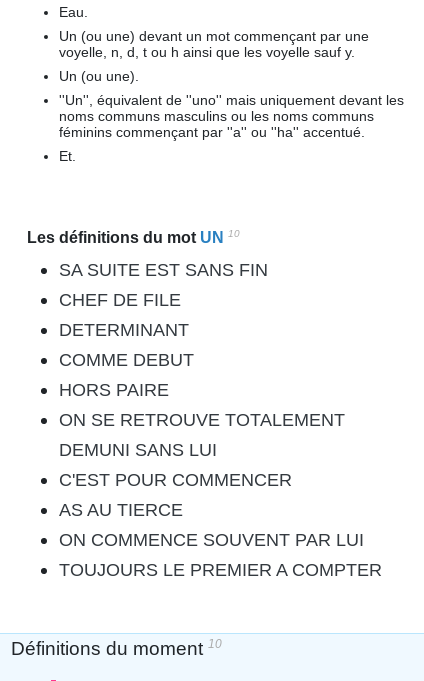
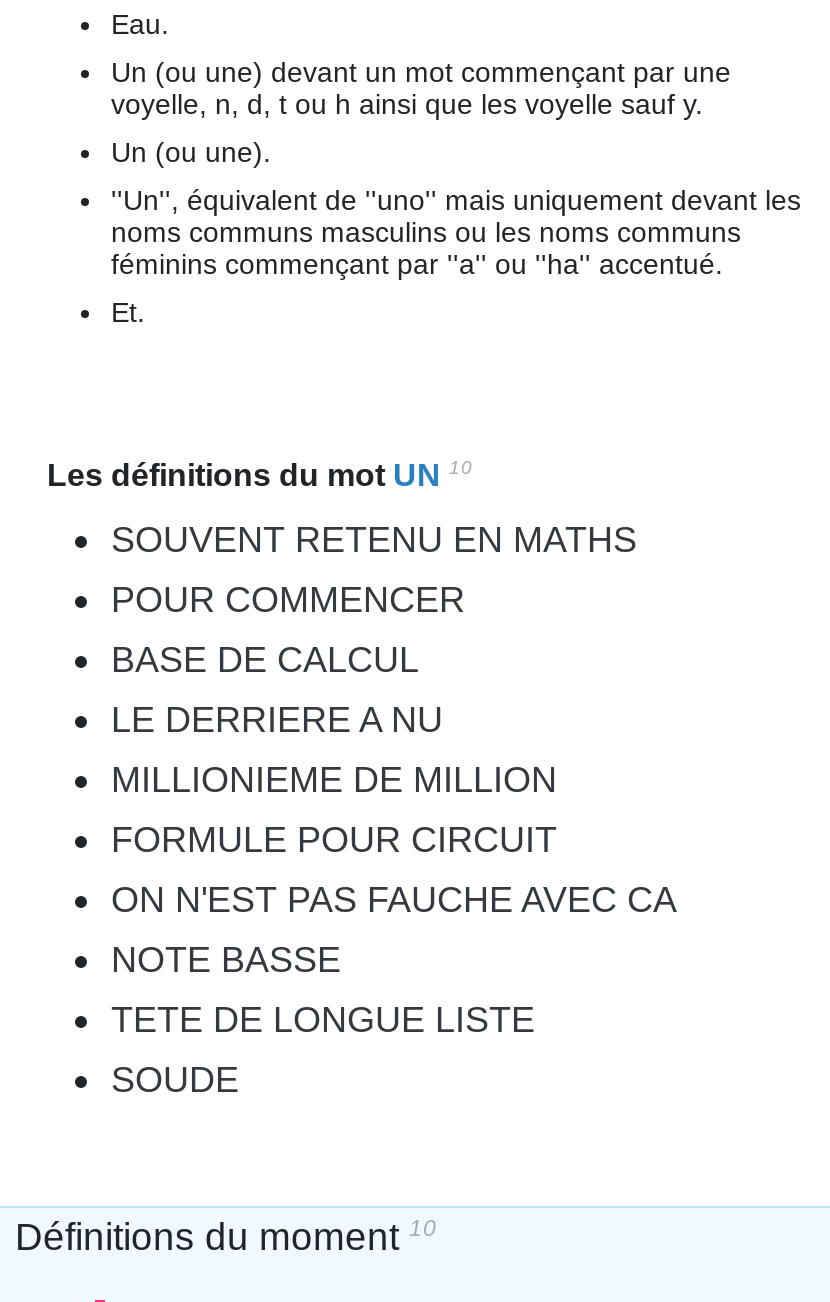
[59,260,382,580] SA SUITE EST SANS FIN | CHEF DE FILE | DETERMINANT | COMME DEBUT | HORS PAIRE | ON SE RETROUVE TOTALEMENT | DEMUNI SANS LUI | C'EST POUR COMMENCER | AS AU TIERCE | ON COMMENCE SOUVENT PAR LUI | TOUJOURS LE PREMIER A COMPTER -> [111,520,677,1100] SOUVENT RETENU EN MATHS | POUR COMMENCER | BASE DE CALCUL | LE DERRIERE A NU | MILLIONIEME DE MILLION | FORMULE POUR CIRCUIT | ON N'EST PAS FAUCHE AVEC CA | NOTE BASSE | TETE DE LONGUE LISTE | SOUDE

